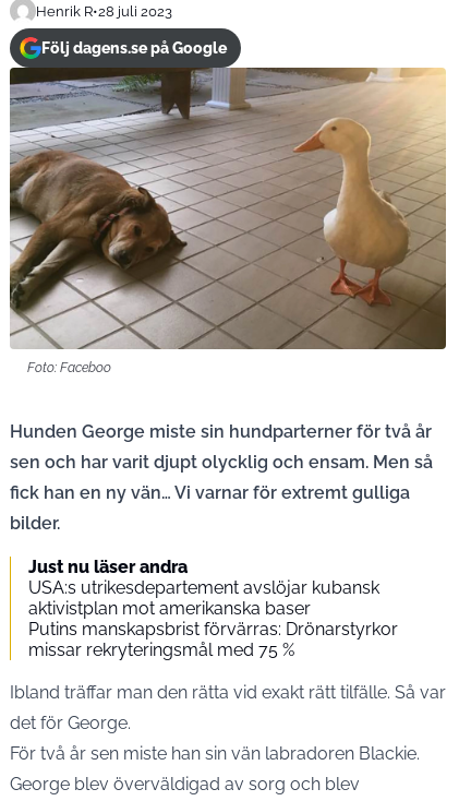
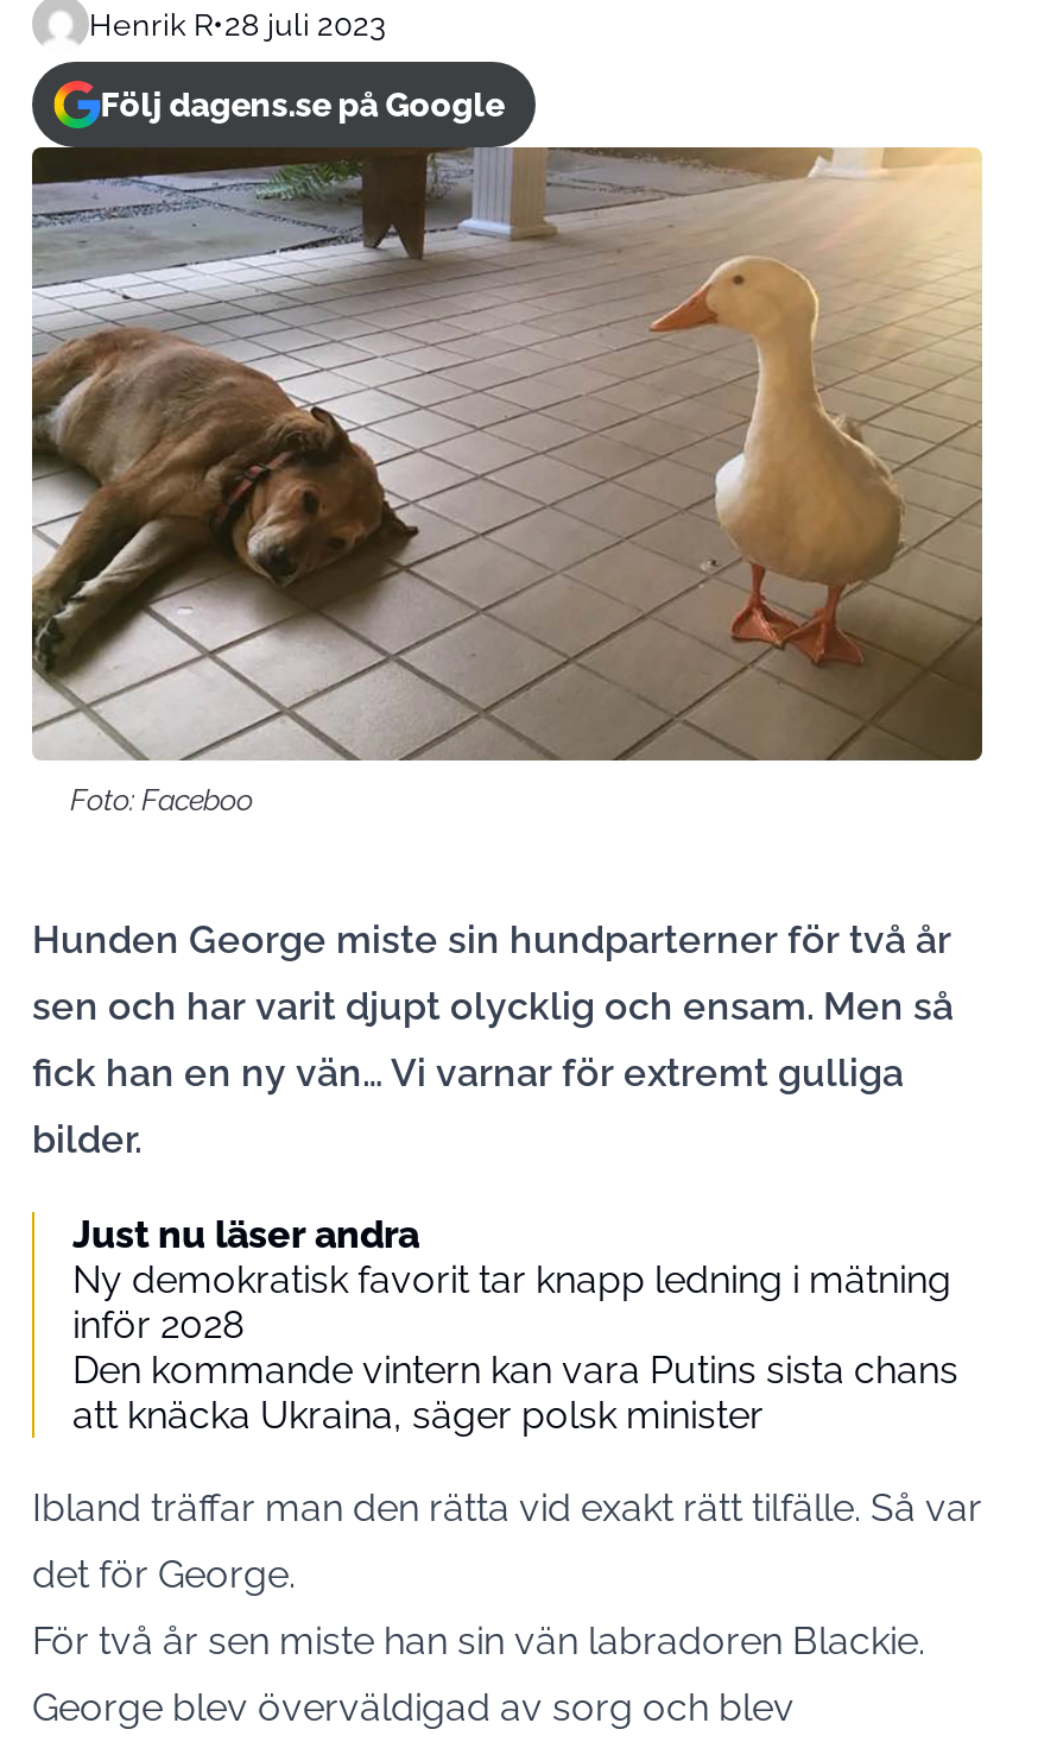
[28,578,398,661] USA:s utrikesdepartement avslöjar kubansk | aktivistplan mot amerikanska baser | Putins manskapsbrist förvärras: Drönarstyrkor | missar rekryteringsmål med 75 % -> [72,1258,958,1439] Ny demokratisk favorit tar knapp ledning i mätning | inför 2028 | Den kommande vintern kan vara Putins sista chans | att knäcka Ukraina, säger polsk minister

